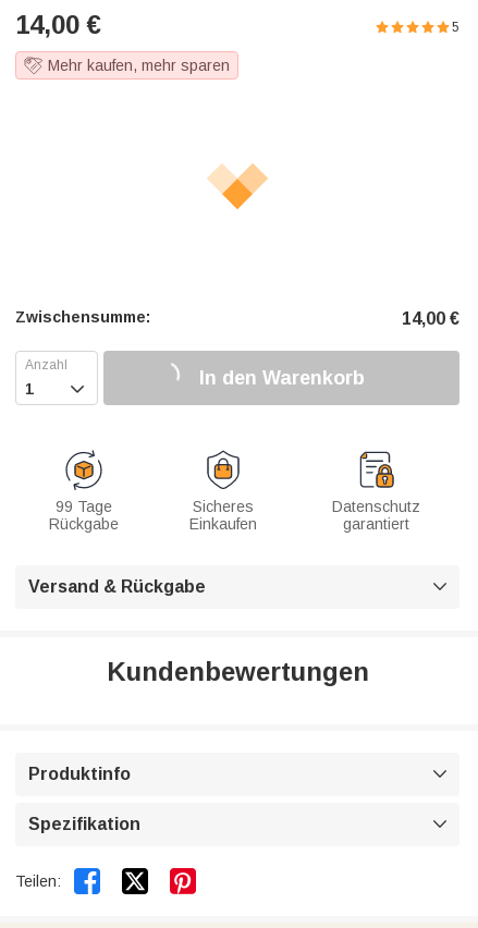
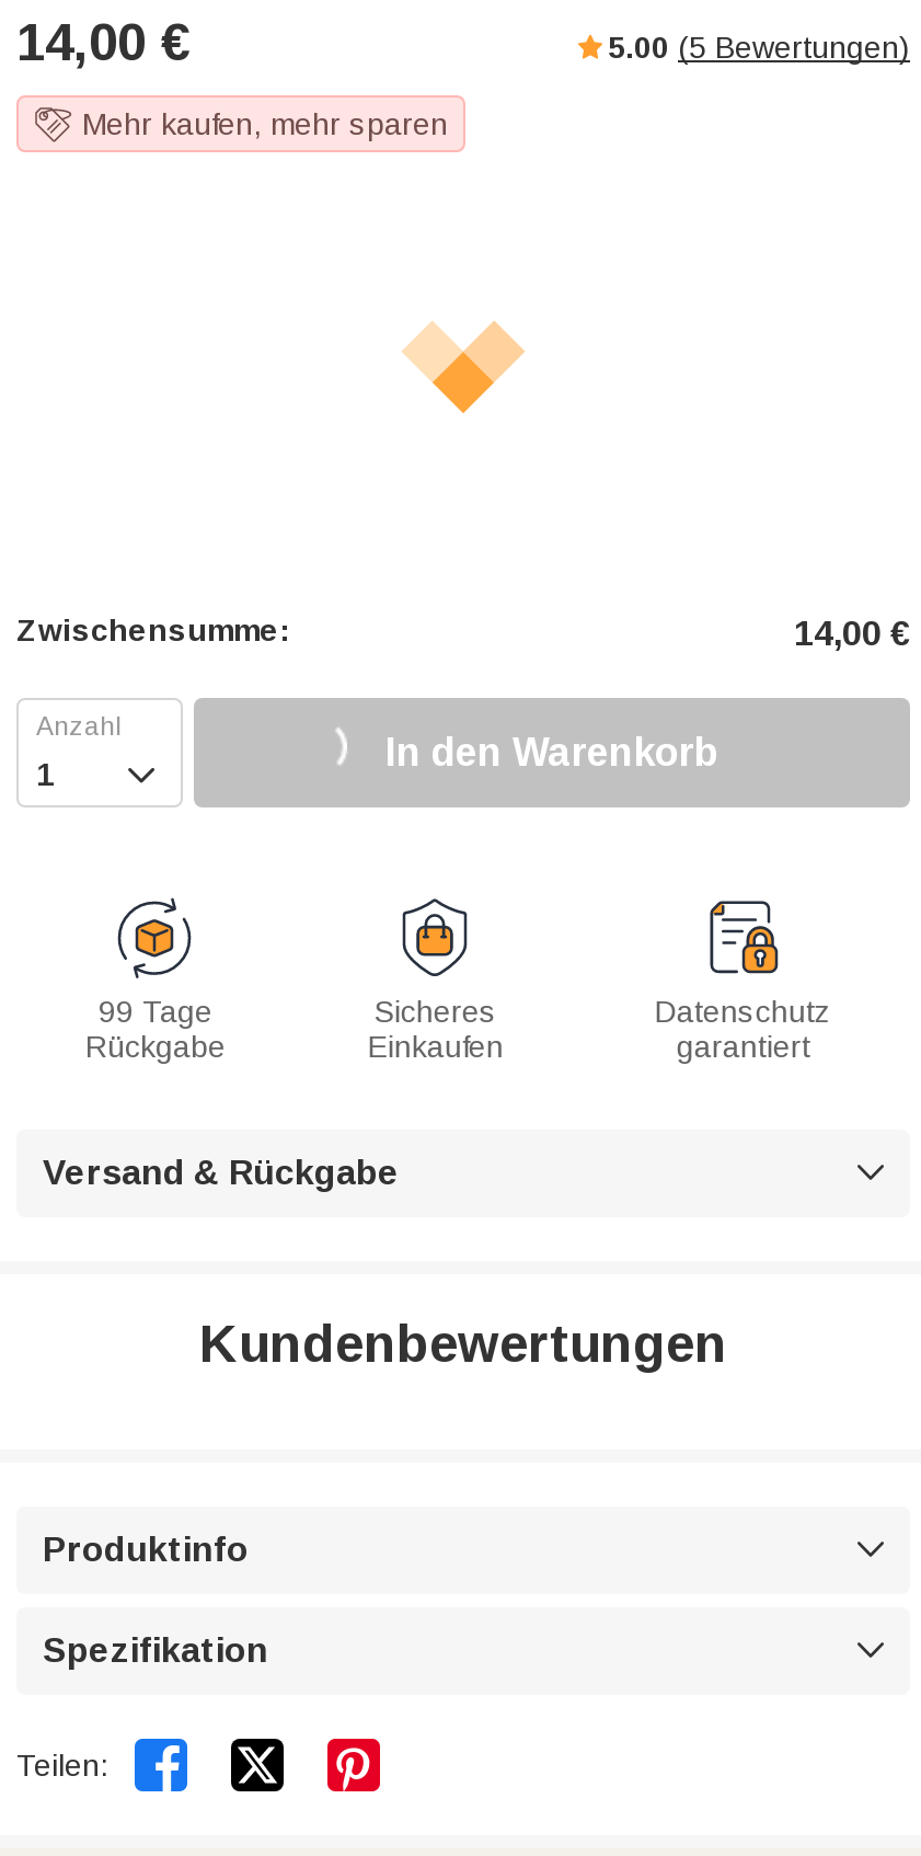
[452,20,459,35] 5 -> [608,30,910,65] 5.00 (5 Bewertungen)

